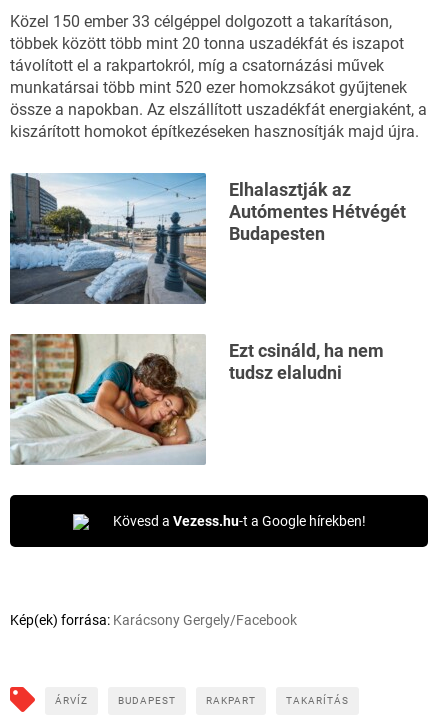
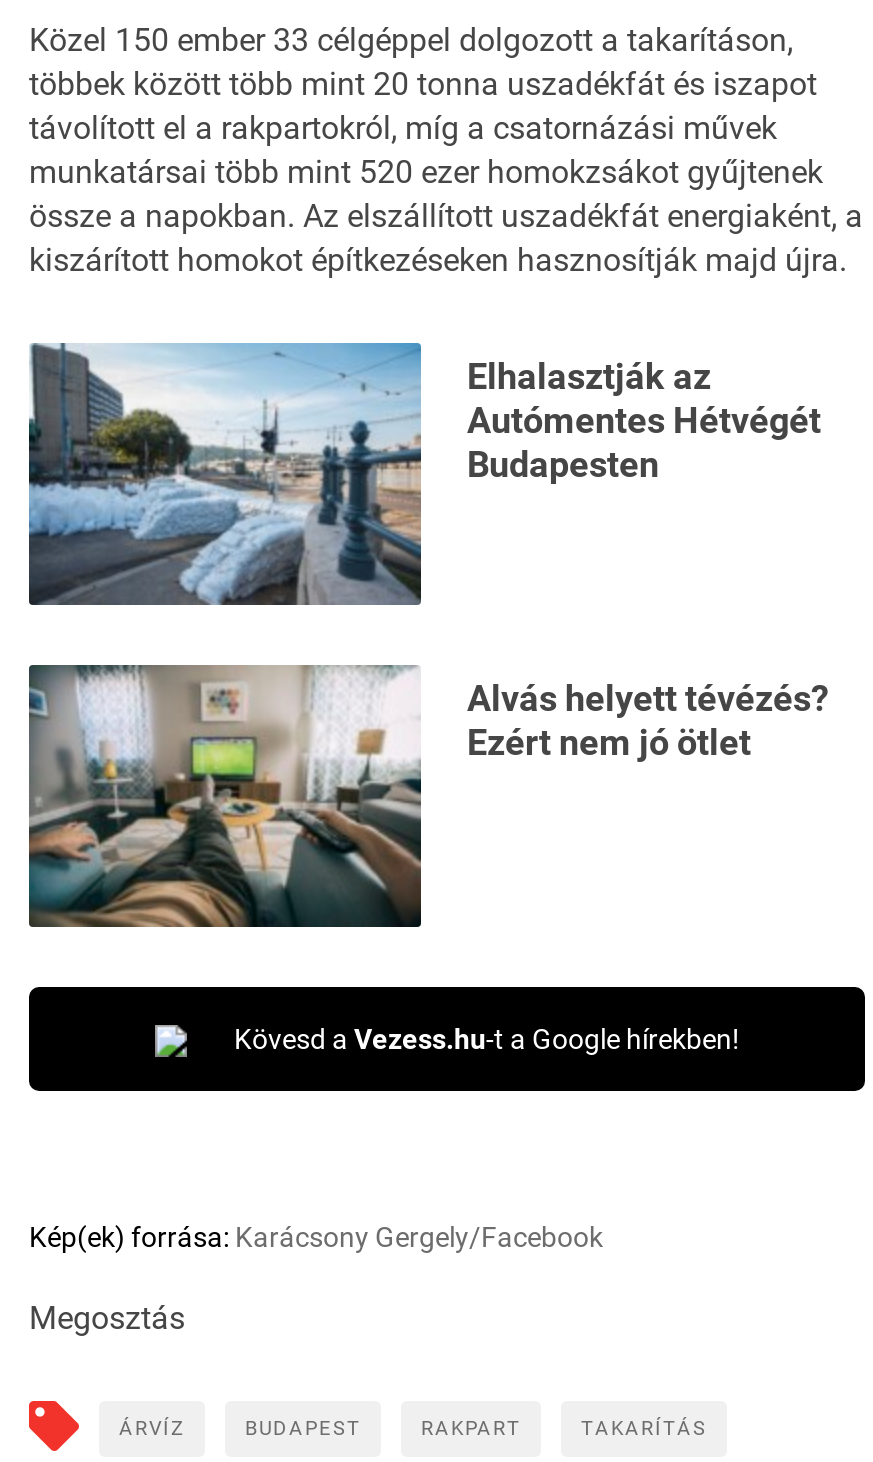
[10,334,384,465] [image] | Ezt csináld, ha nem | tudsz elaludni -> [27,665,829,929] [image] | Alvás helyett tévézés? | Ezért nem jó ötlet
none -> [29,1298,185,1336] Megosztás

